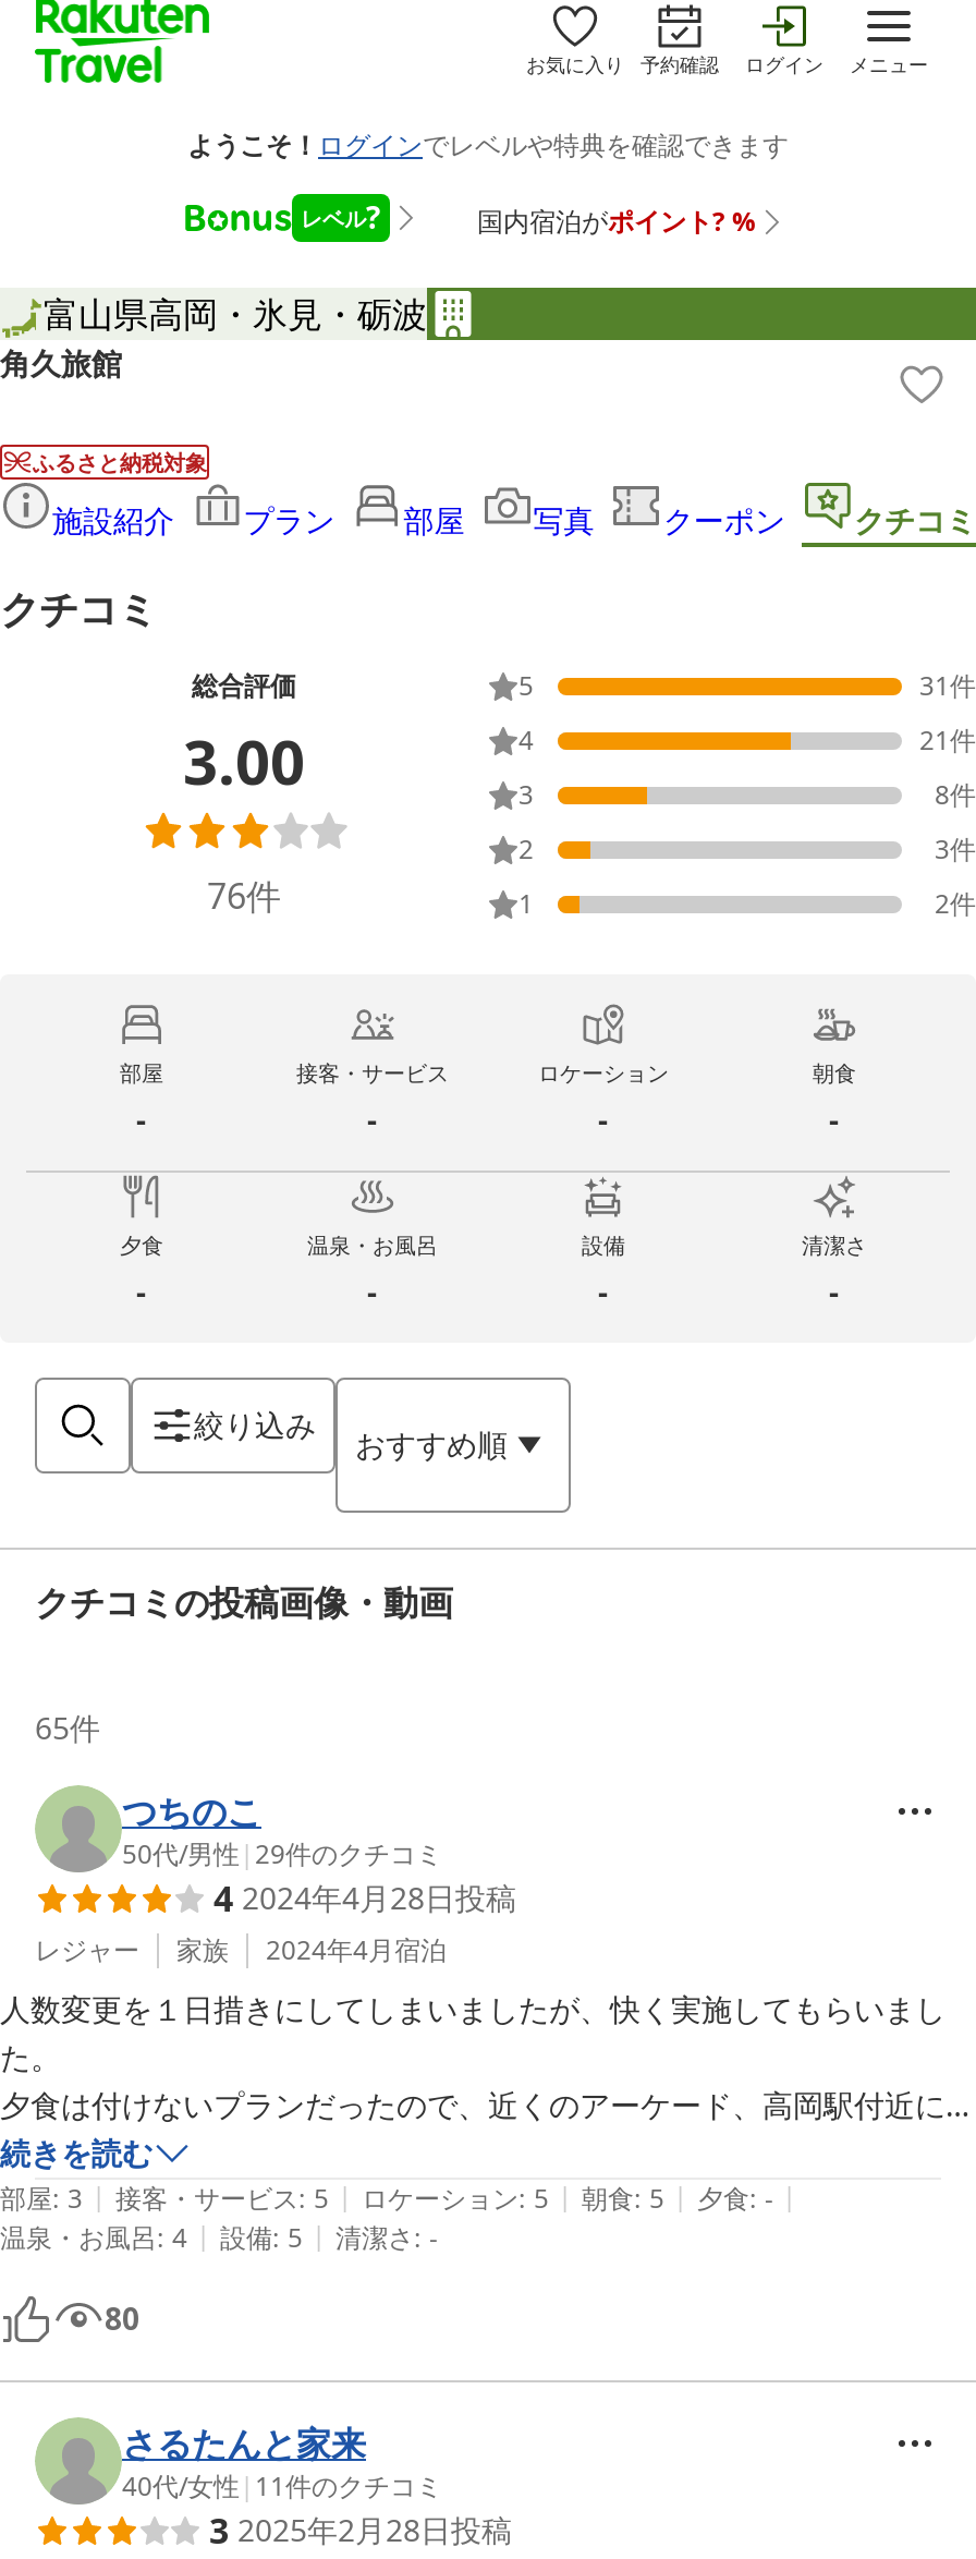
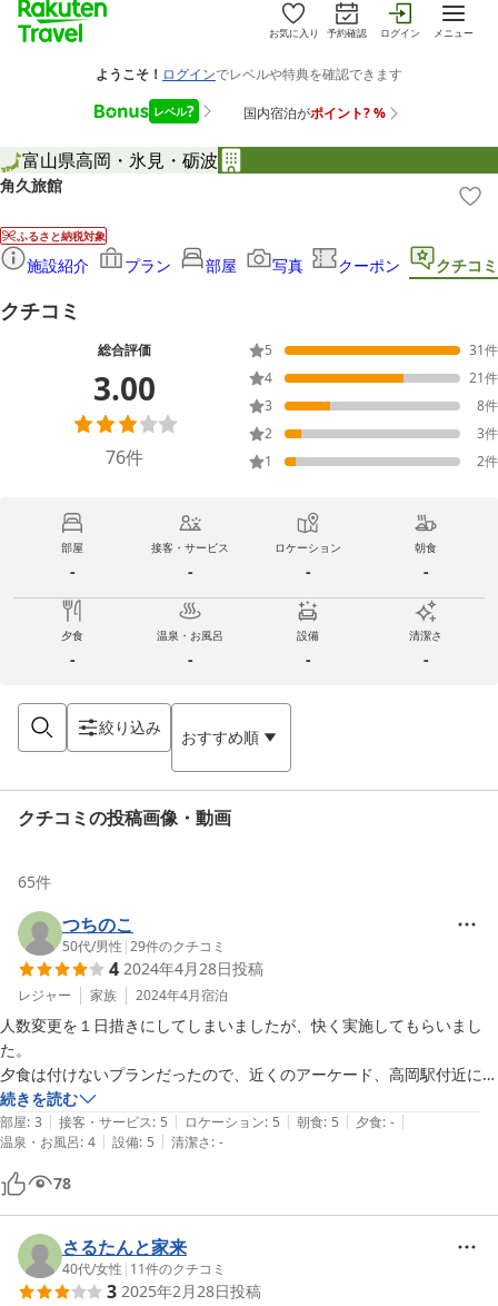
[105,2297,139,2339] 80 -> [53,1173,71,1194] 78

